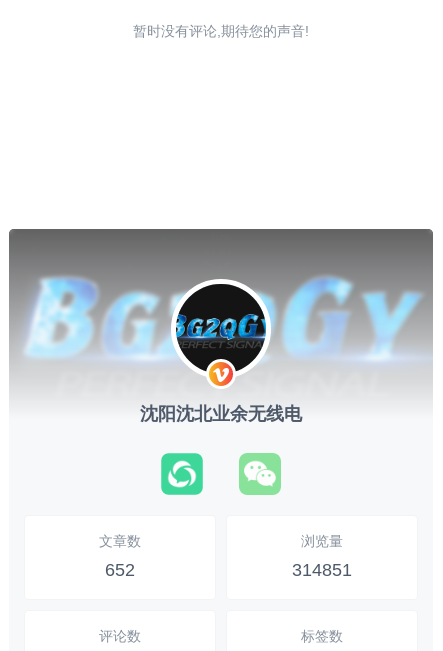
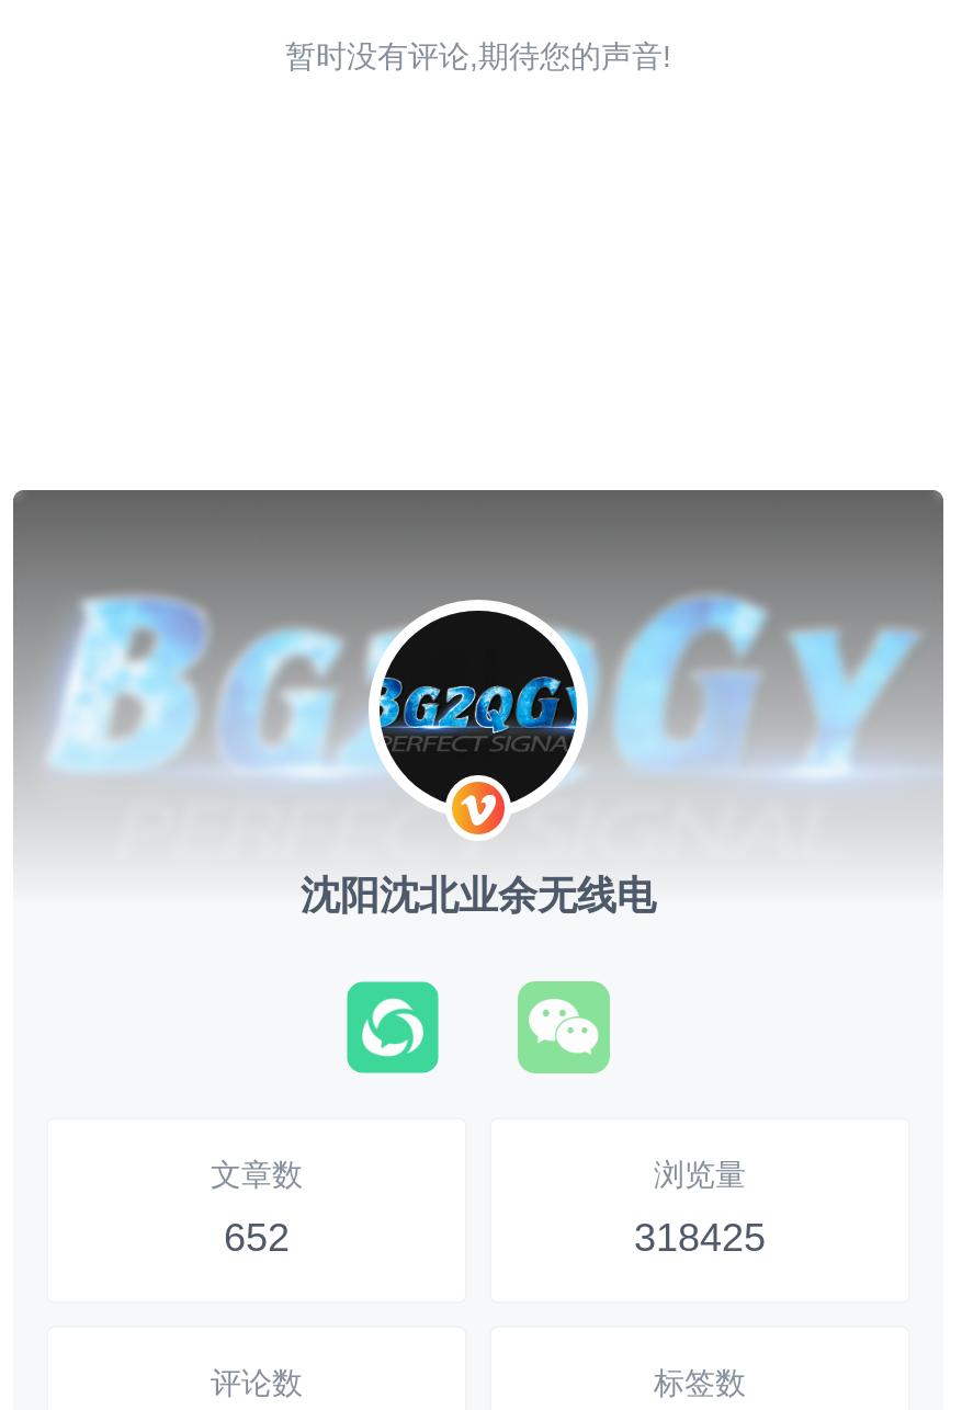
[292,559,352,579] 314851 -> [634,1216,766,1260] 318425

